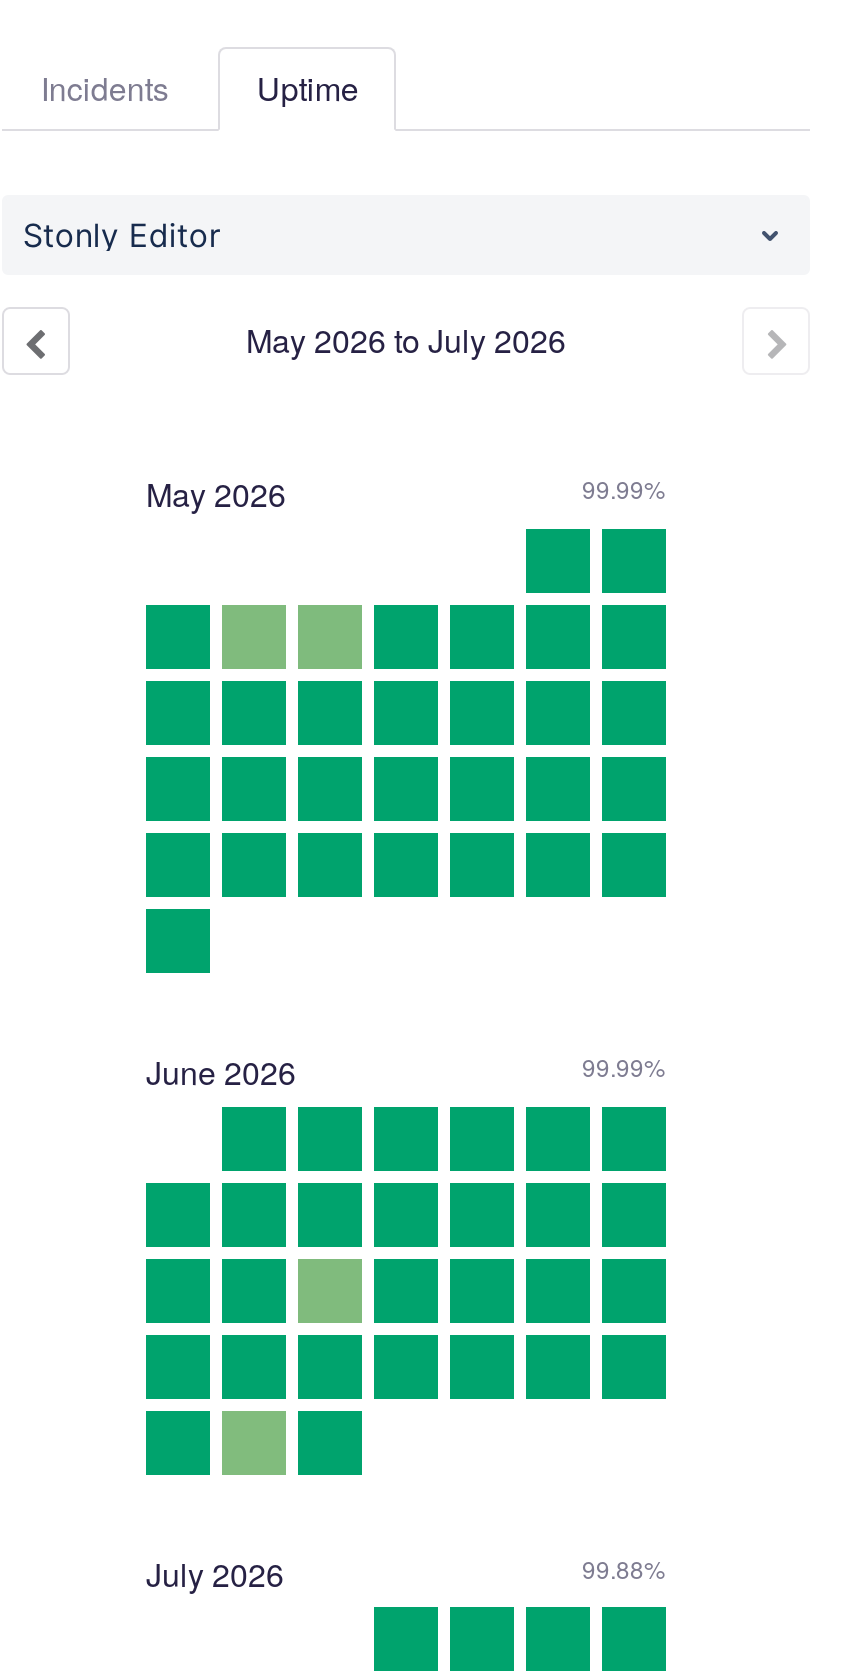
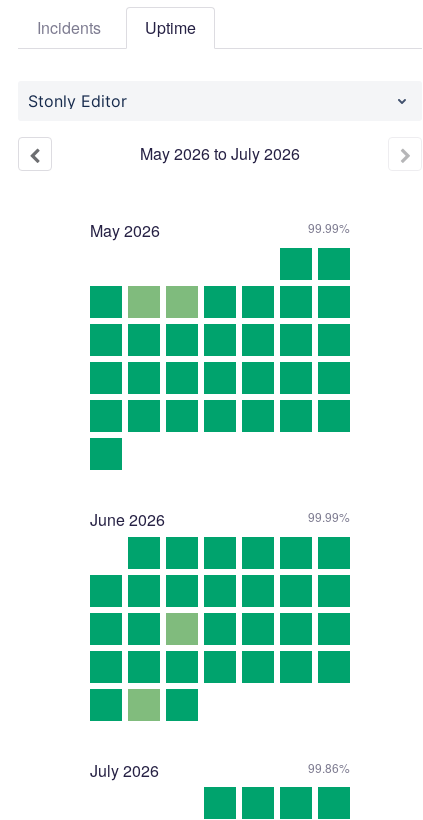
[582,1550,666,1584] 99.88% -> [308,759,350,776] 99.86%

